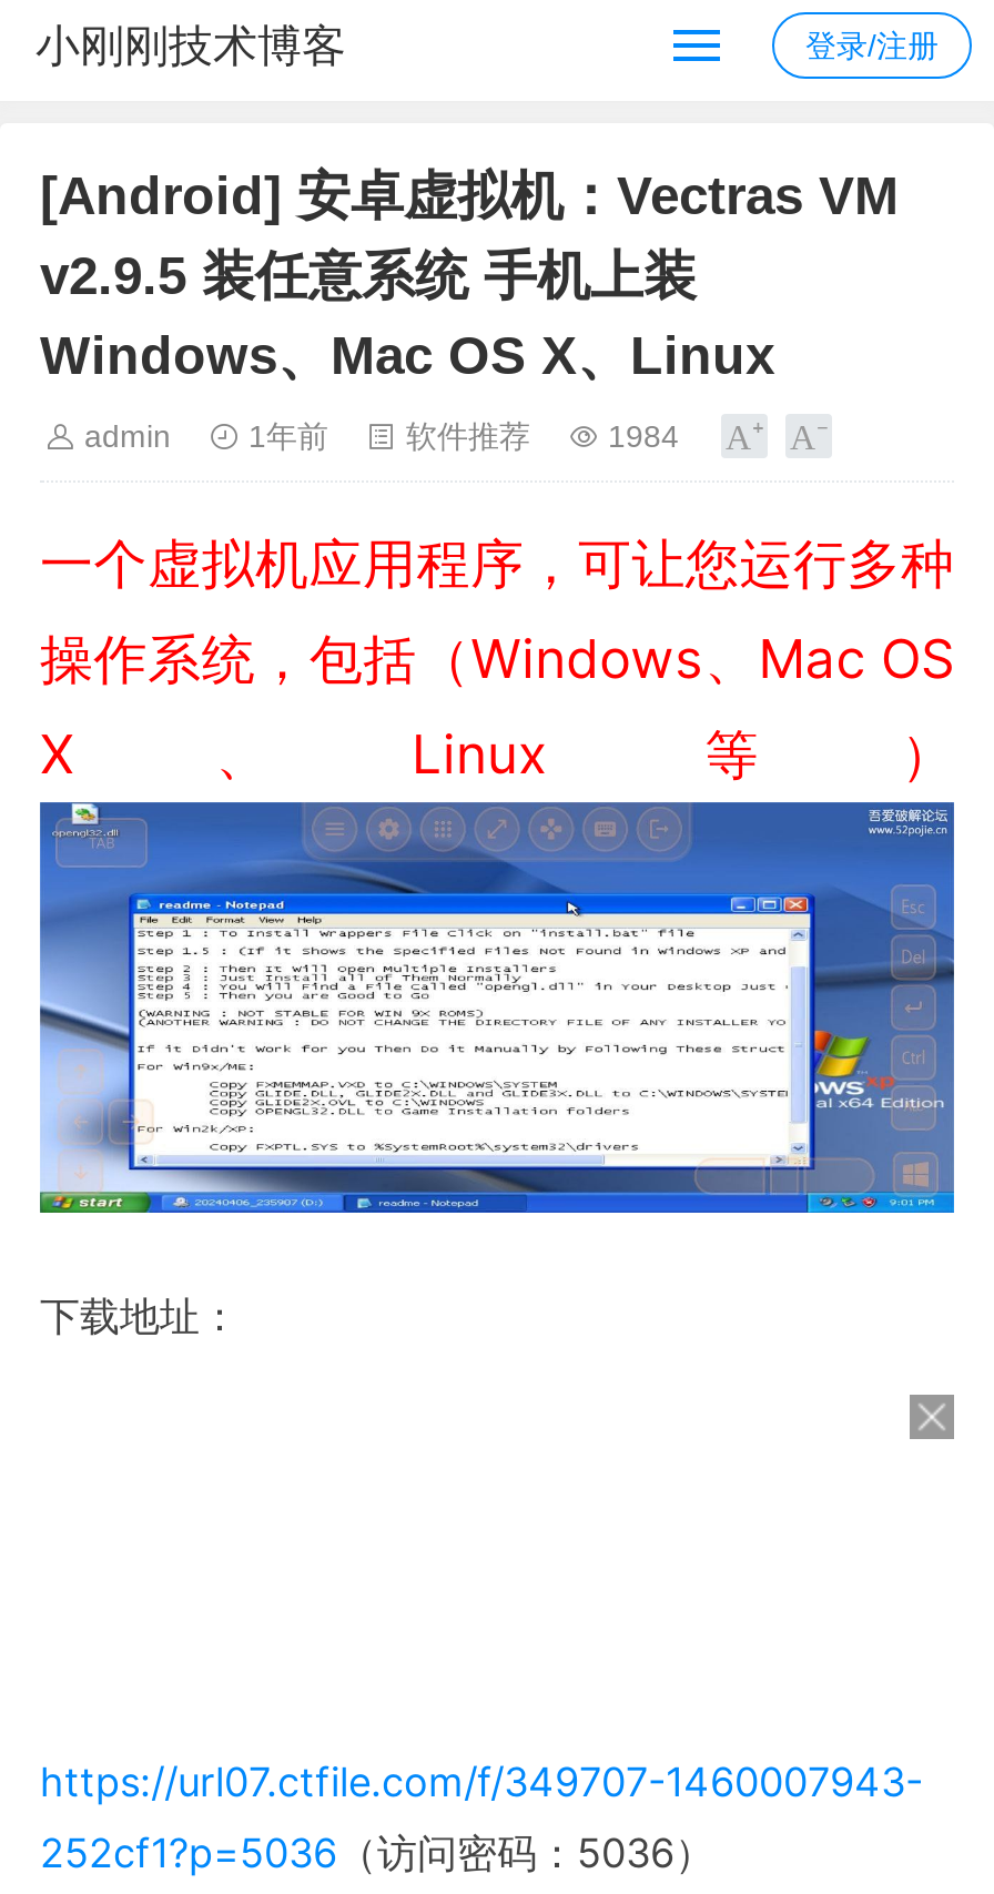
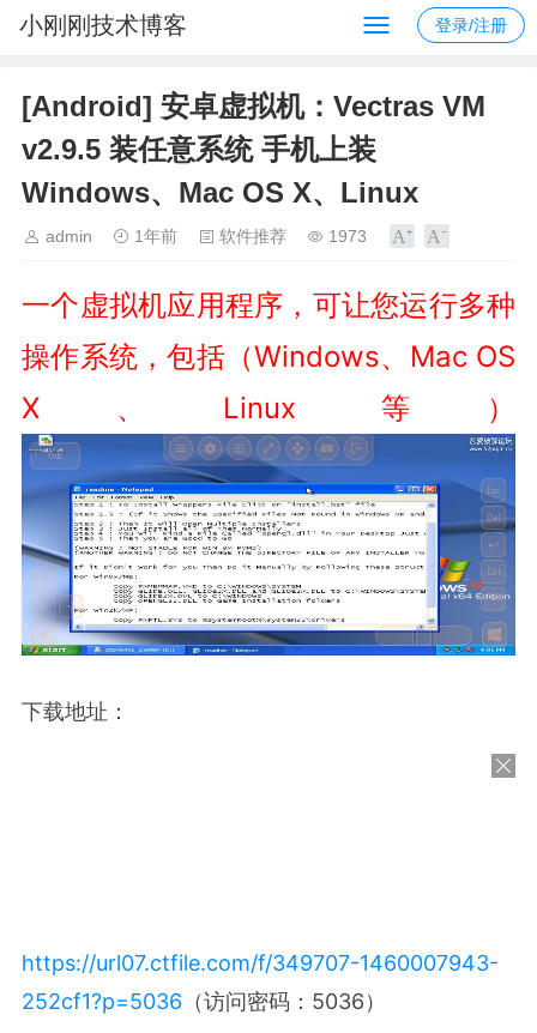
[608,418,679,454] 1984 -> [328,226,367,246] 1973

